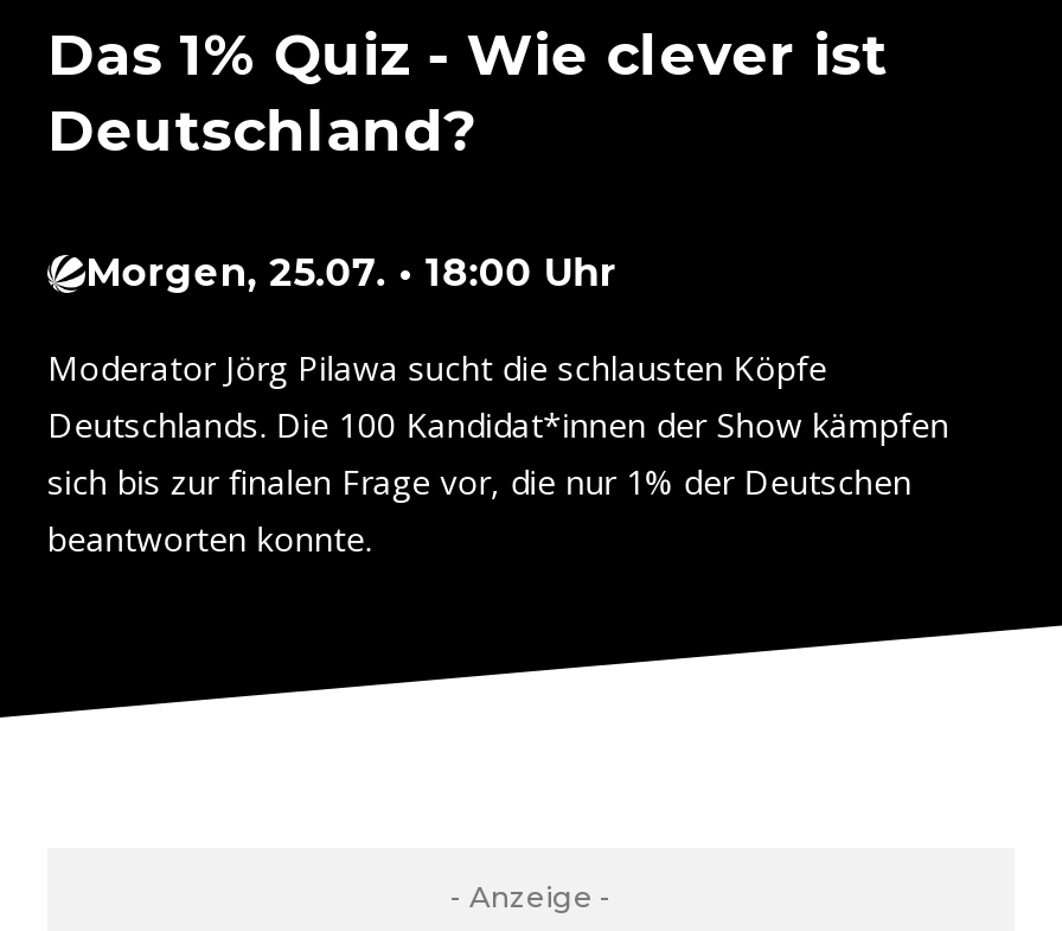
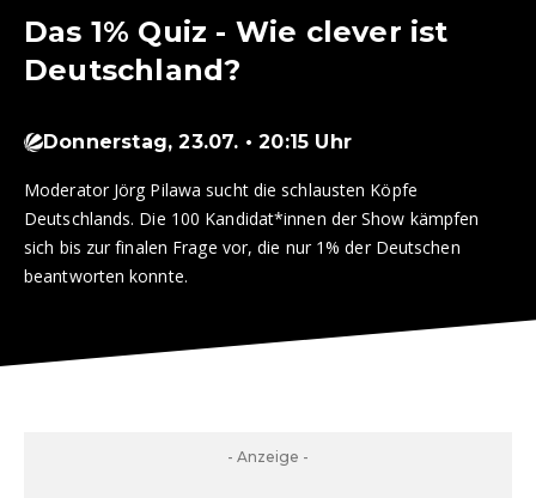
[85,250,617,295] Morgen, 25.07. • 18:00 Uhr -> [43,130,352,153] Donnerstag, 23.07. • 20:15 Uhr

